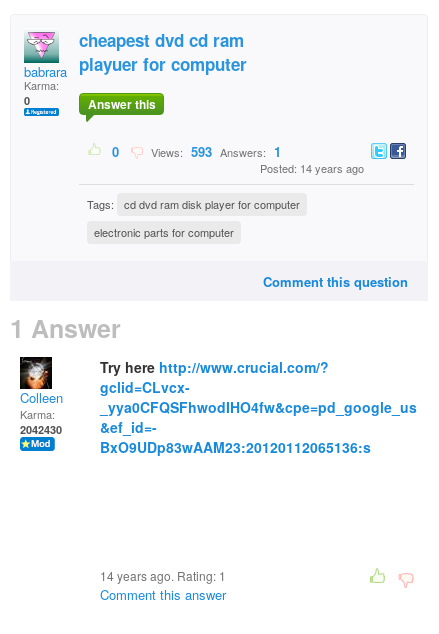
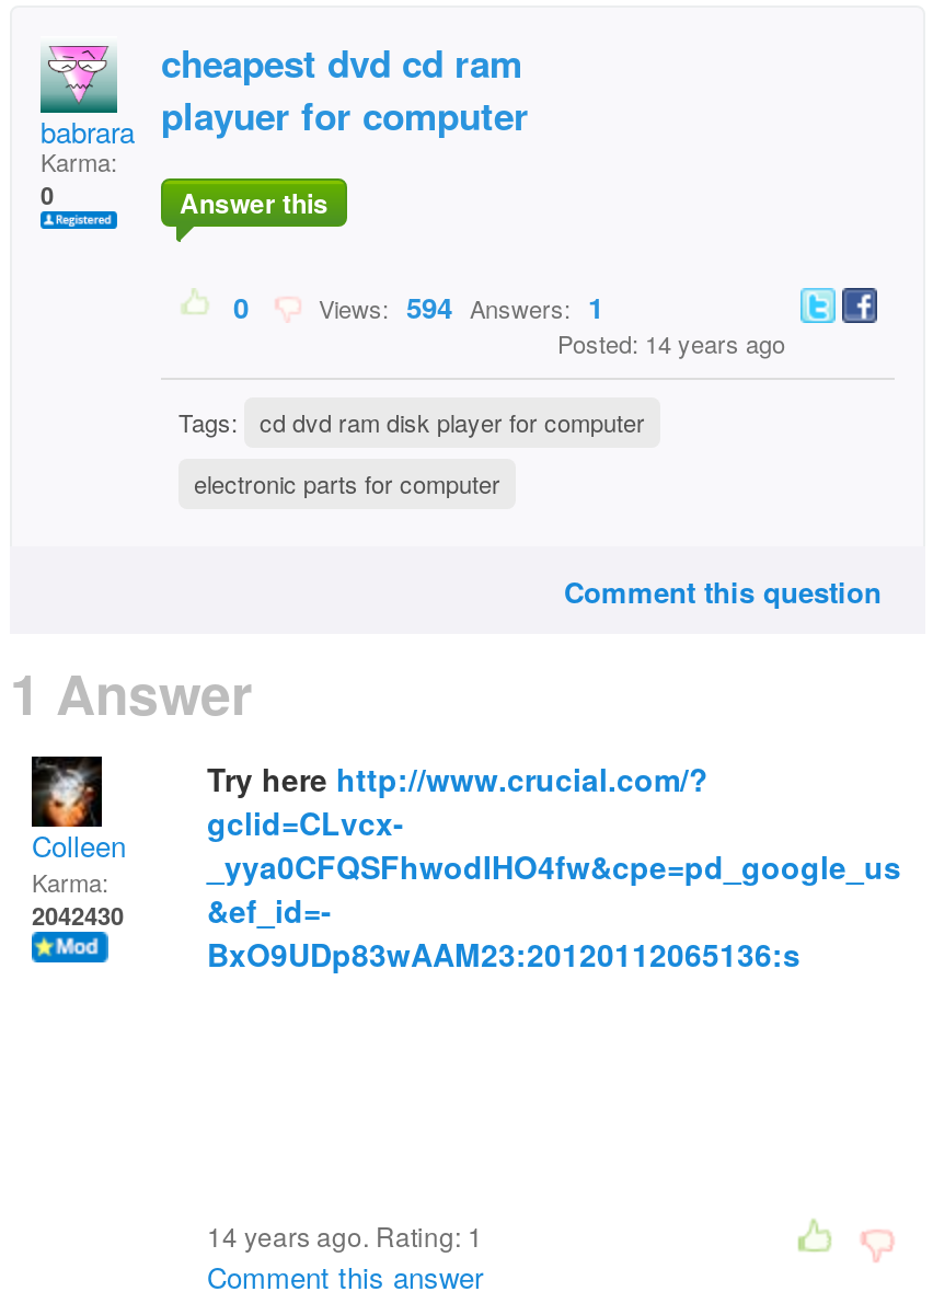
[145,142,281,161] Views: 593 Answers: 1 -> [306,286,603,328] Views: 594 Answers: 1

